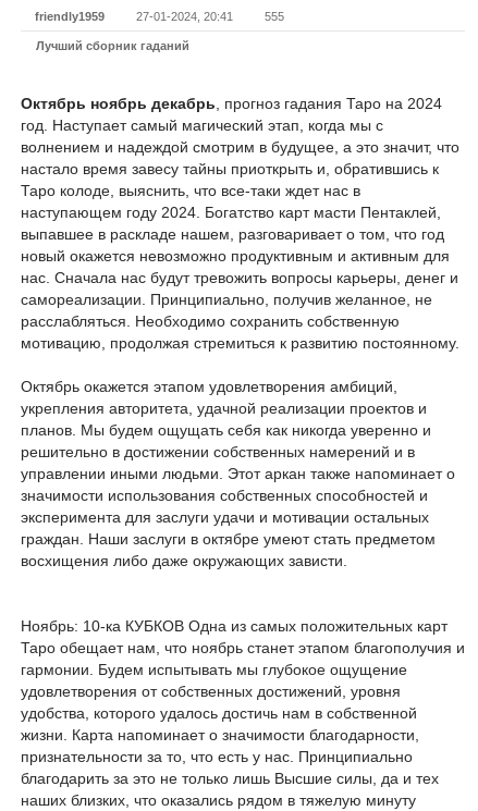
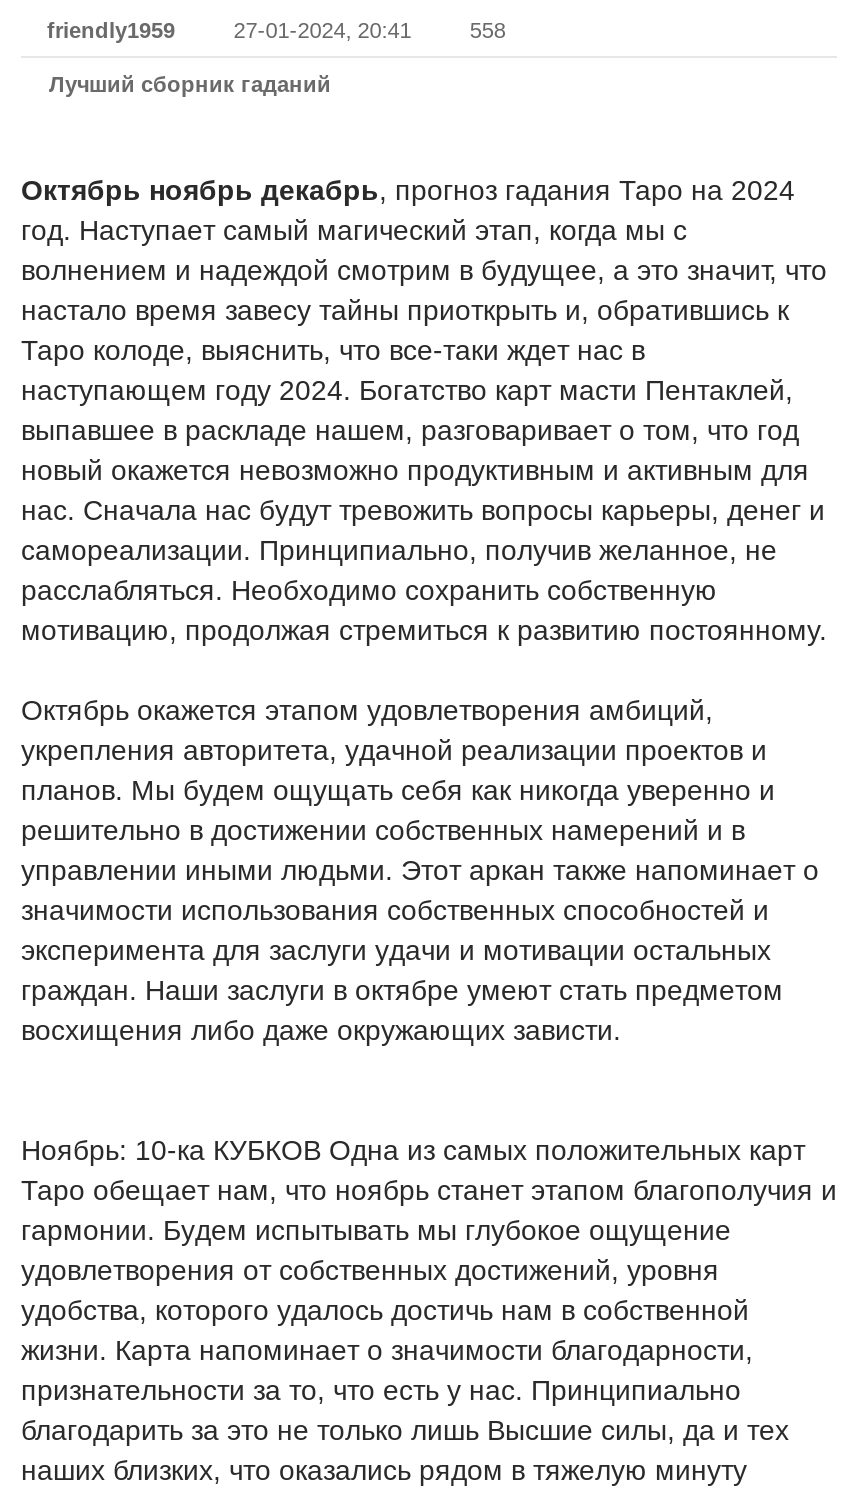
[265,10,285,23] 555 -> [470,18,506,42] 558

